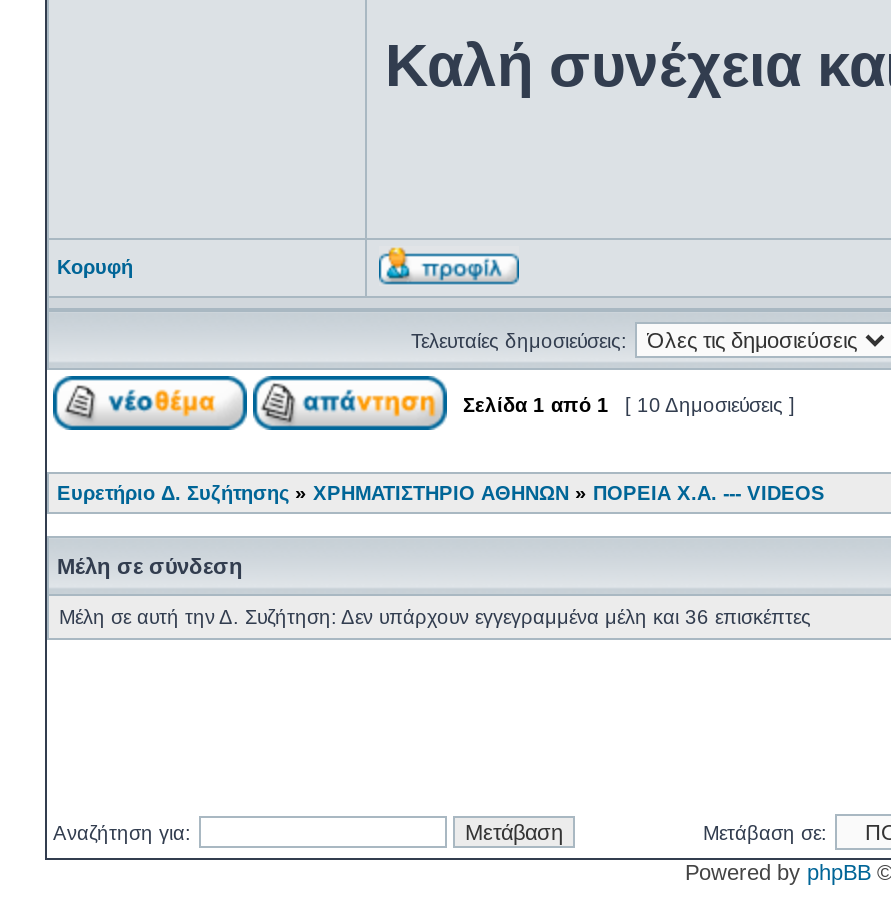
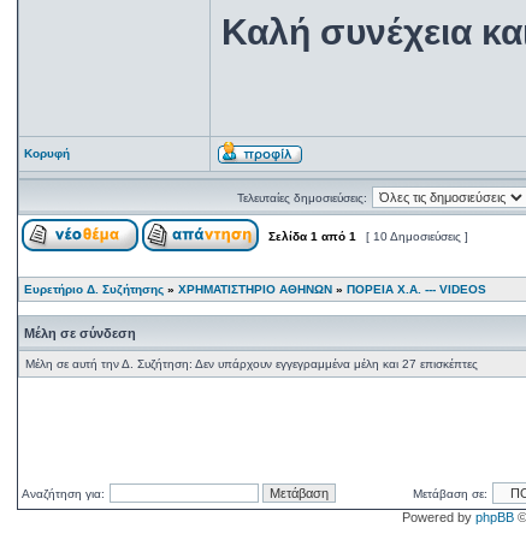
[59,606,811,628] Μέλη σε αυτή την Δ. Συζήτηση: Δεν υπάρχουν εγγεγραμμένα μέλη και 36 επισκέπτες -> [25,357,478,370] Μέλη σε αυτή την Δ. Συζήτηση: Δεν υπάρχουν εγγεγραμμένα μέλη και 27 επισκέπτες

